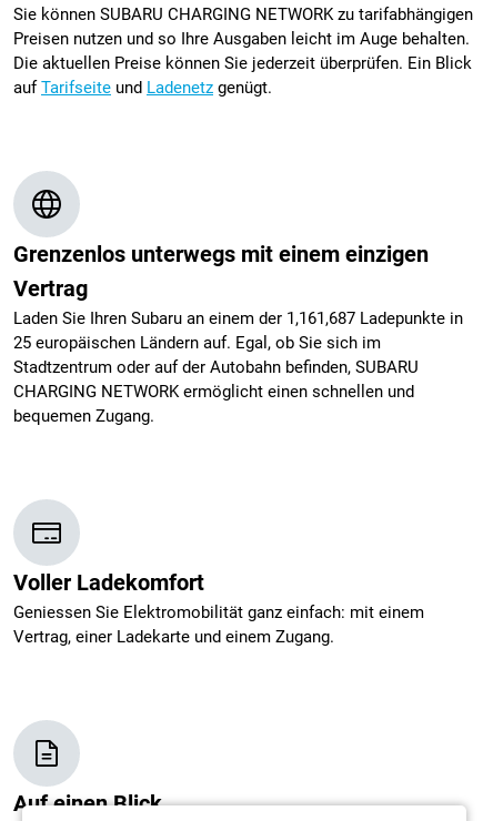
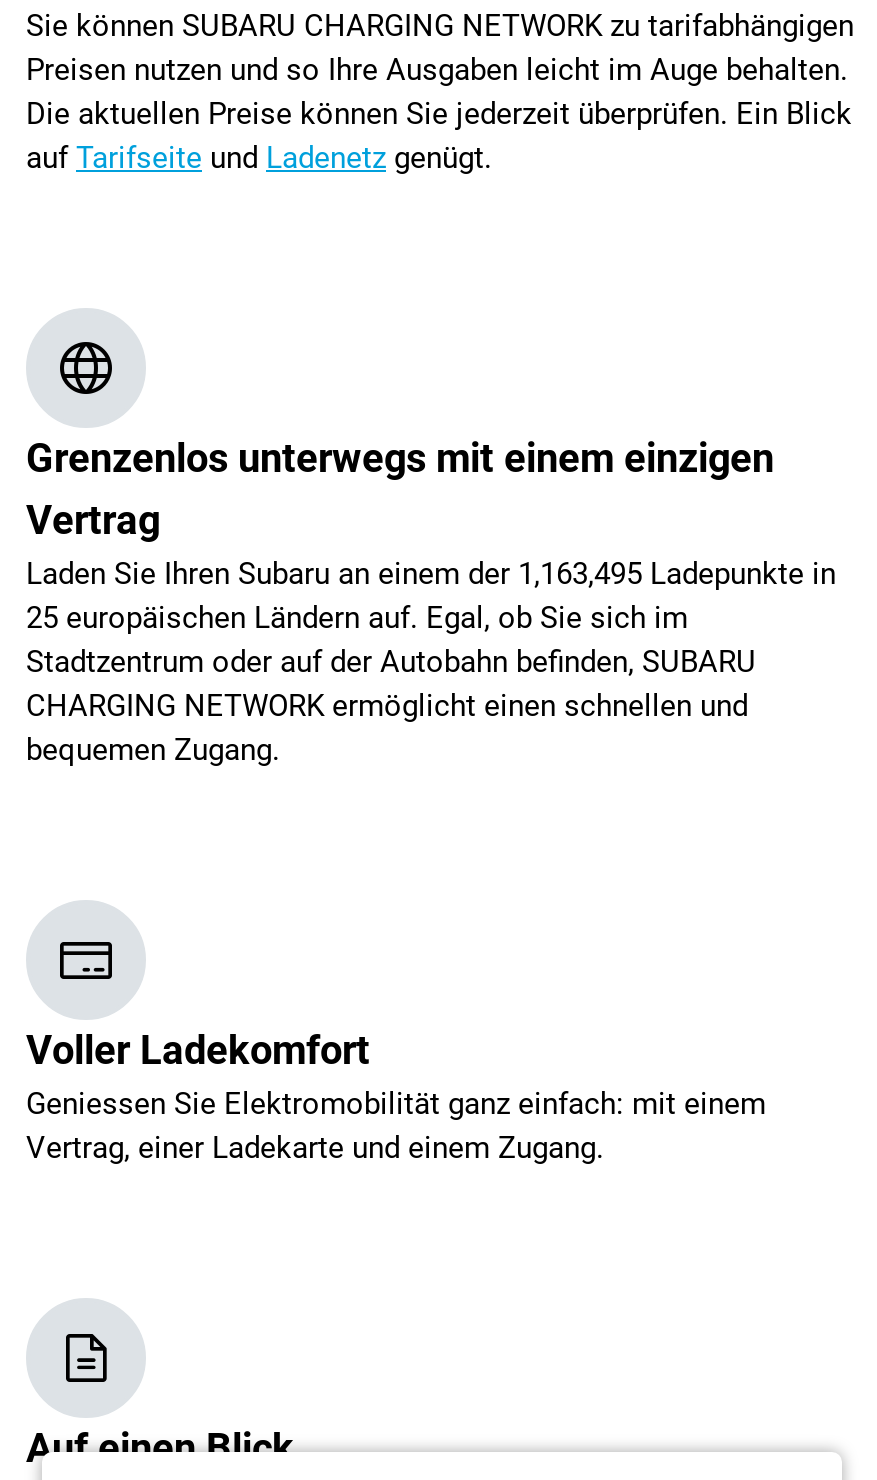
[13,308,463,328] Laden Sie Ihren Subaru an einem der 1,161,687 Ladepunkte in -> [26,556,836,592] Laden Sie Ihren Subaru an einem der 1,163,495 Ladepunkte in

